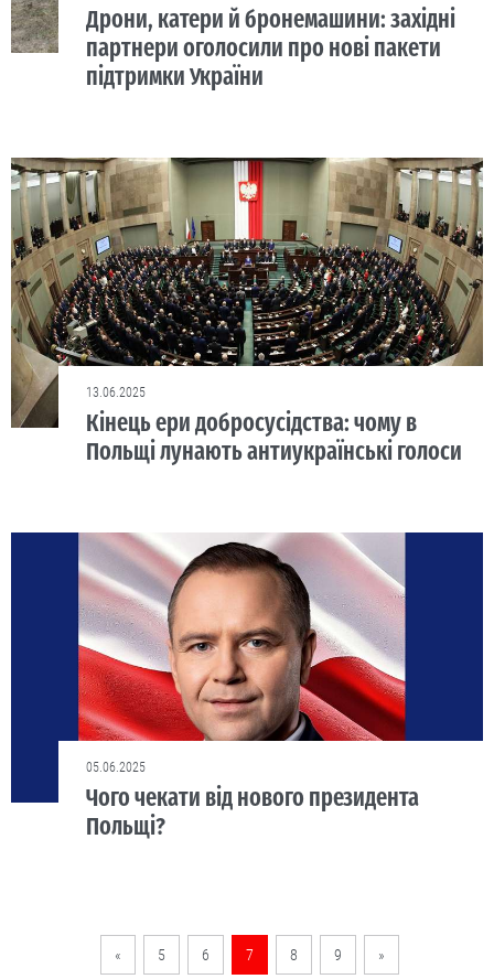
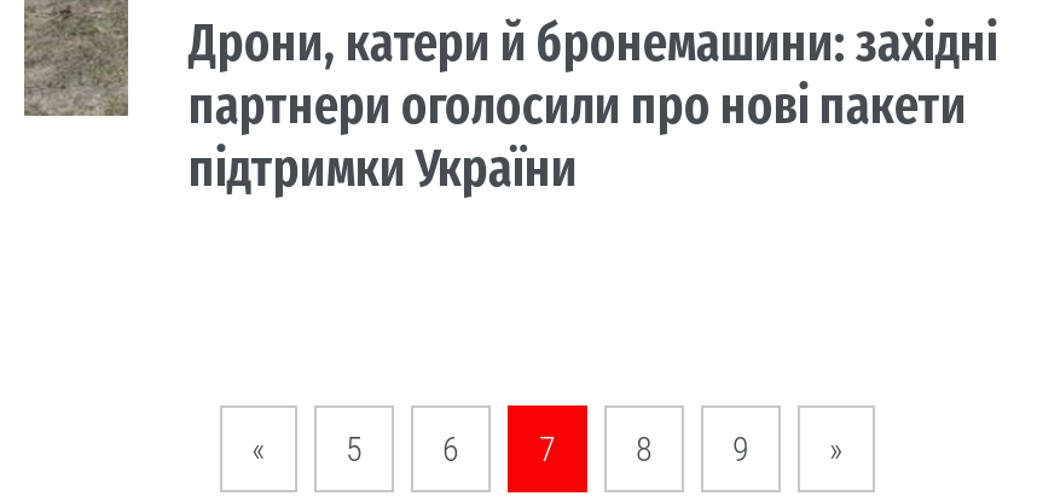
[11,157,484,466] [image] | 13.06.2025 | Кінець ери добросусідства: чому в | Польщі лунають антиукраїнські голоси -> none
[10,531,484,841] [image] | 05.06.2025 | Чого чекати від нового президента | Польщі? -> none

